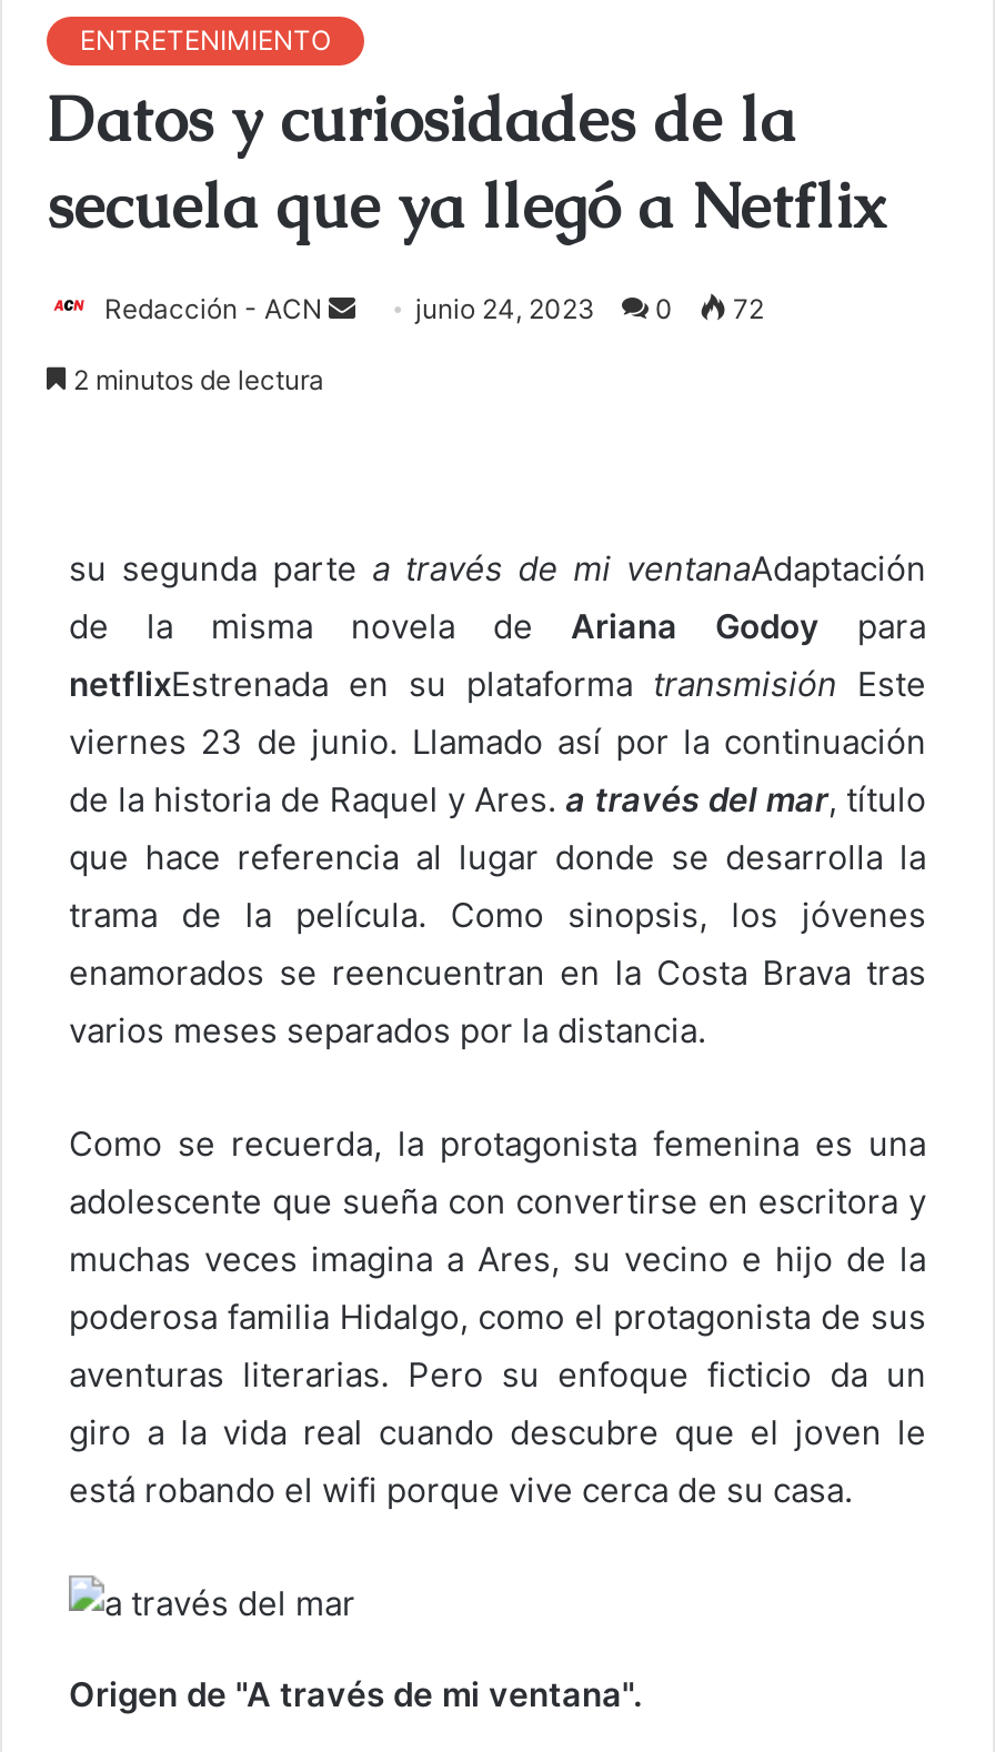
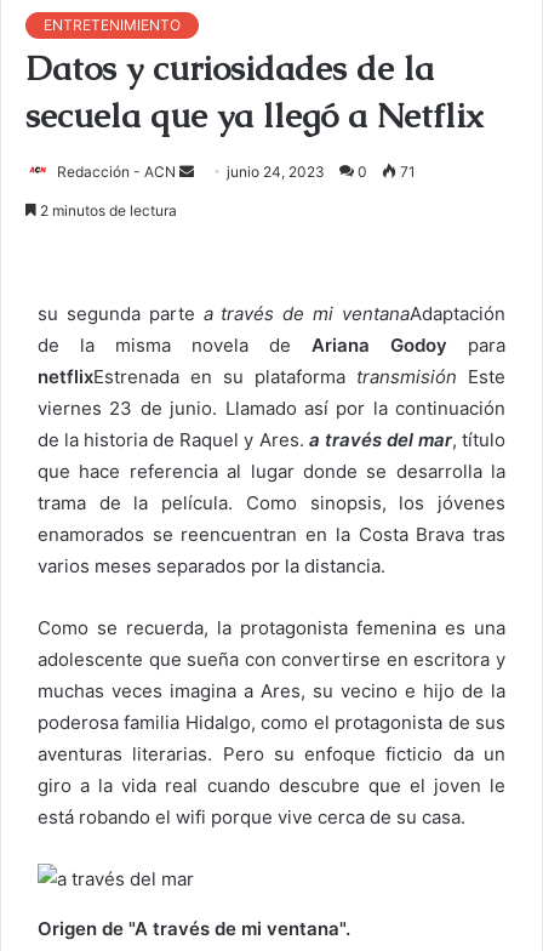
[726,292,764,325] 72 -> [396,163,416,181] 71

